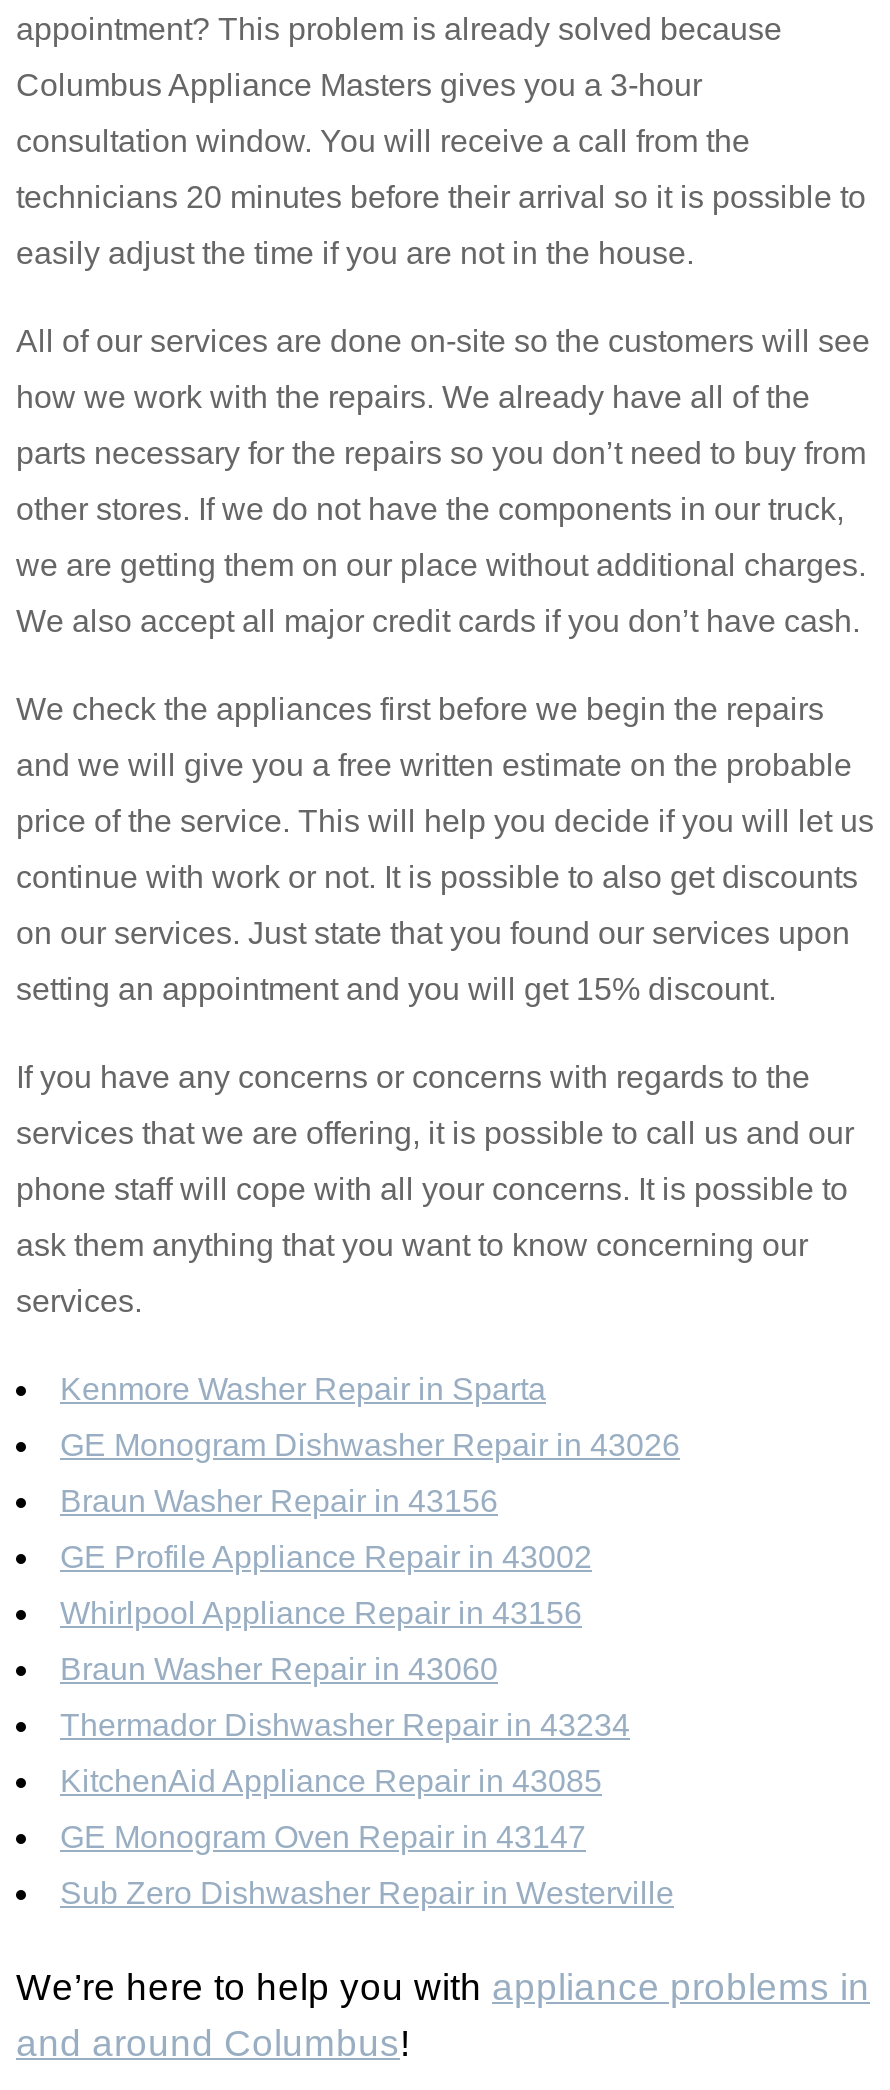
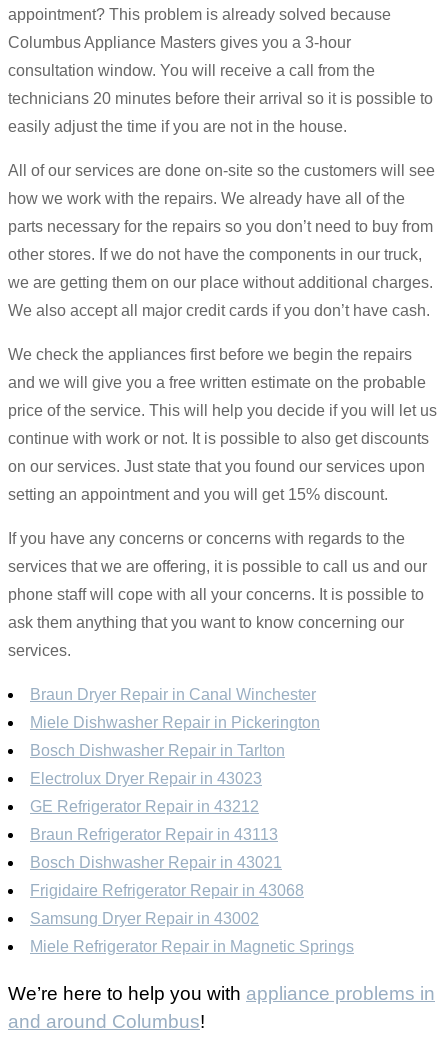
[60,1372,546,1406] Kenmore Washer Repair in Sparta -> [30,686,316,703] Braun Dryer Repair in Canal Winchester
[60,1428,680,1462] GE Monogram Dishwasher Repair in 43026 -> [30,714,320,731] Miele Dishwasher Repair in Pickerington
[60,1484,498,1518] Braun Washer Repair in 43156 -> [30,742,285,759] Bosch Dishwasher Repair in Tarlton
[60,1540,592,1574] GE Profile Appliance Repair in 43002 -> [30,770,262,787] Electrolux Dryer Repair in 43023
[60,1596,582,1630] Whirlpool Appliance Repair in 43156 -> [30,798,259,815] GE Refrigerator Repair in 43212
[60,1652,498,1686] Braun Washer Repair in 43060 -> [30,826,278,843] Braun Refrigerator Repair in 43113
[60,1708,630,1742] Thermador Dishwasher Repair in 43234 -> [30,854,282,871] Bosch Dishwasher Repair in 43021
[60,1764,602,1798] KitchenAid Appliance Repair in 43085 -> [30,882,304,899] Frigidaire Refrigerator Repair in 43068
[60,1820,586,1854] GE Monogram Oven Repair in 43147 -> [30,910,259,927] Samsung Dryer Repair in 43002
[60,1876,674,1910] Sub Zero Dishwasher Repair in Westerville -> [30,938,354,955] Miele Refrigerator Repair in Magnetic Springs

